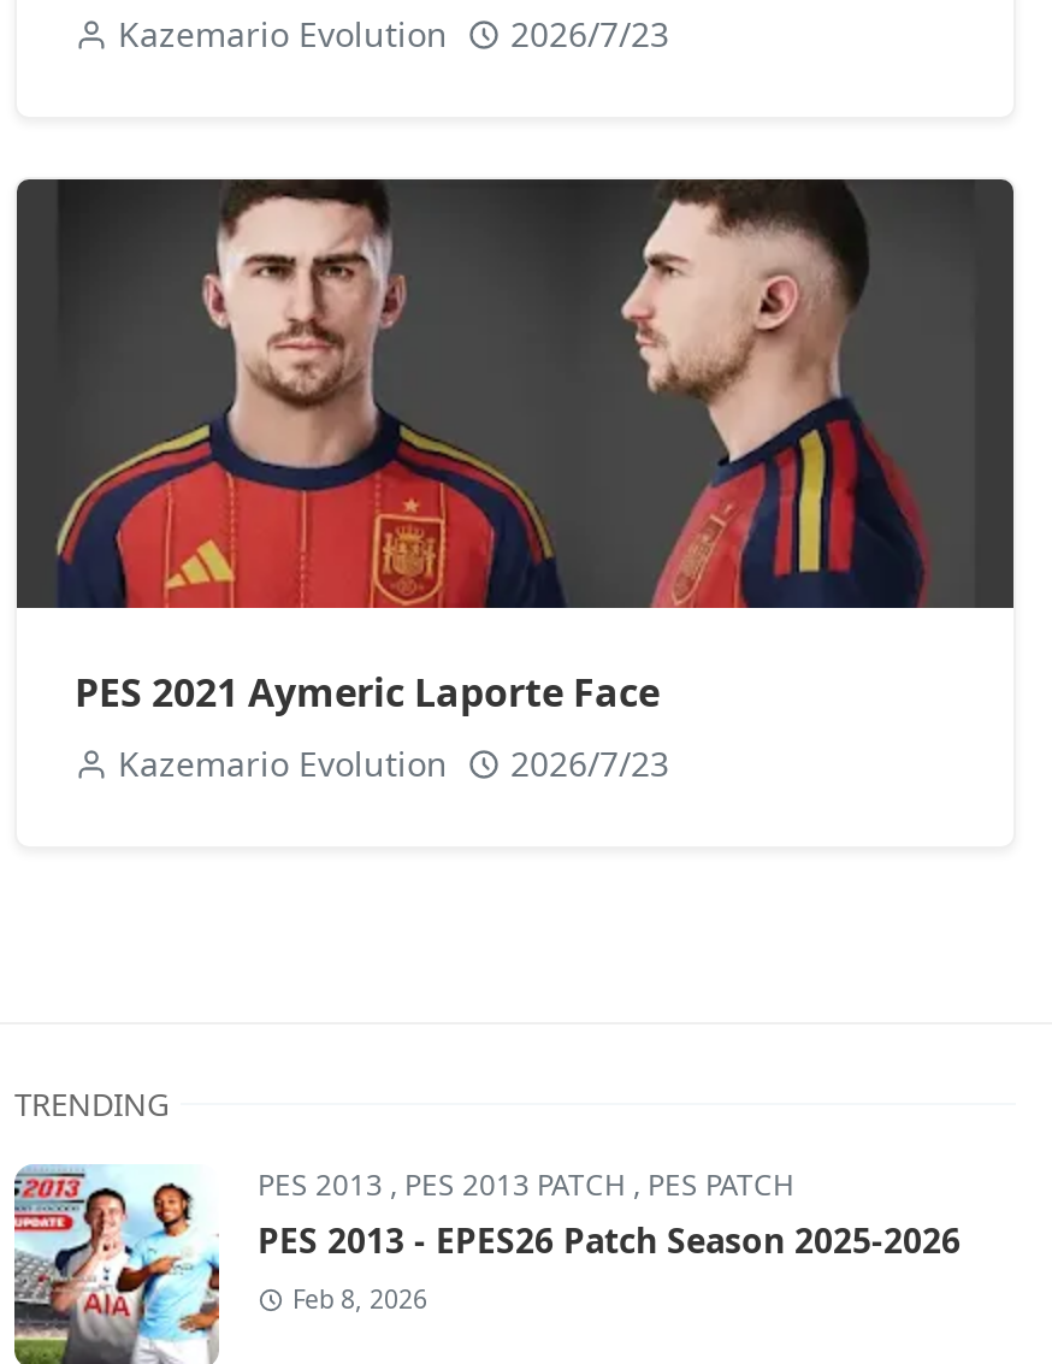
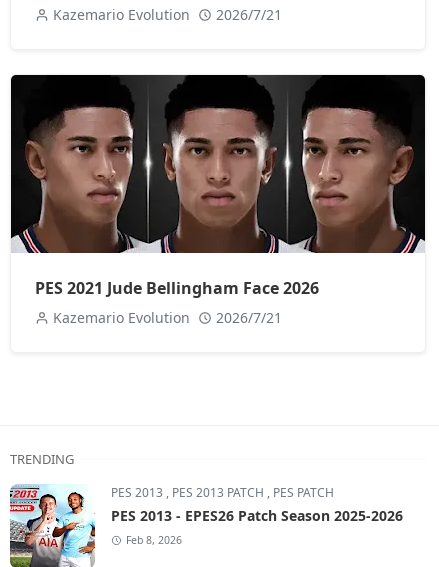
[118,11,669,56] Kazemario Evolution 2026/7/23 -> [53,5,282,24] Kazemario Evolution 2026/7/21
[14,179,1016,719] [image] | PES 2021 Aymeric Laporte Face -> [11,76,425,299] [image] | PES 2021 Jude Bellingham Face 2026
[118,740,669,786] Kazemario Evolution 2026/7/23 -> [53,308,282,327] Kazemario Evolution 2026/7/21

